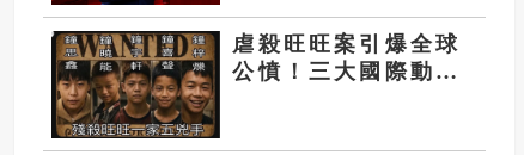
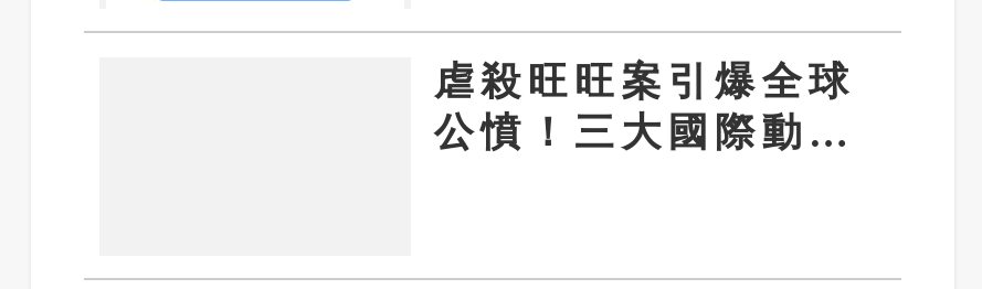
[50,30,221,139] [image] -> none

